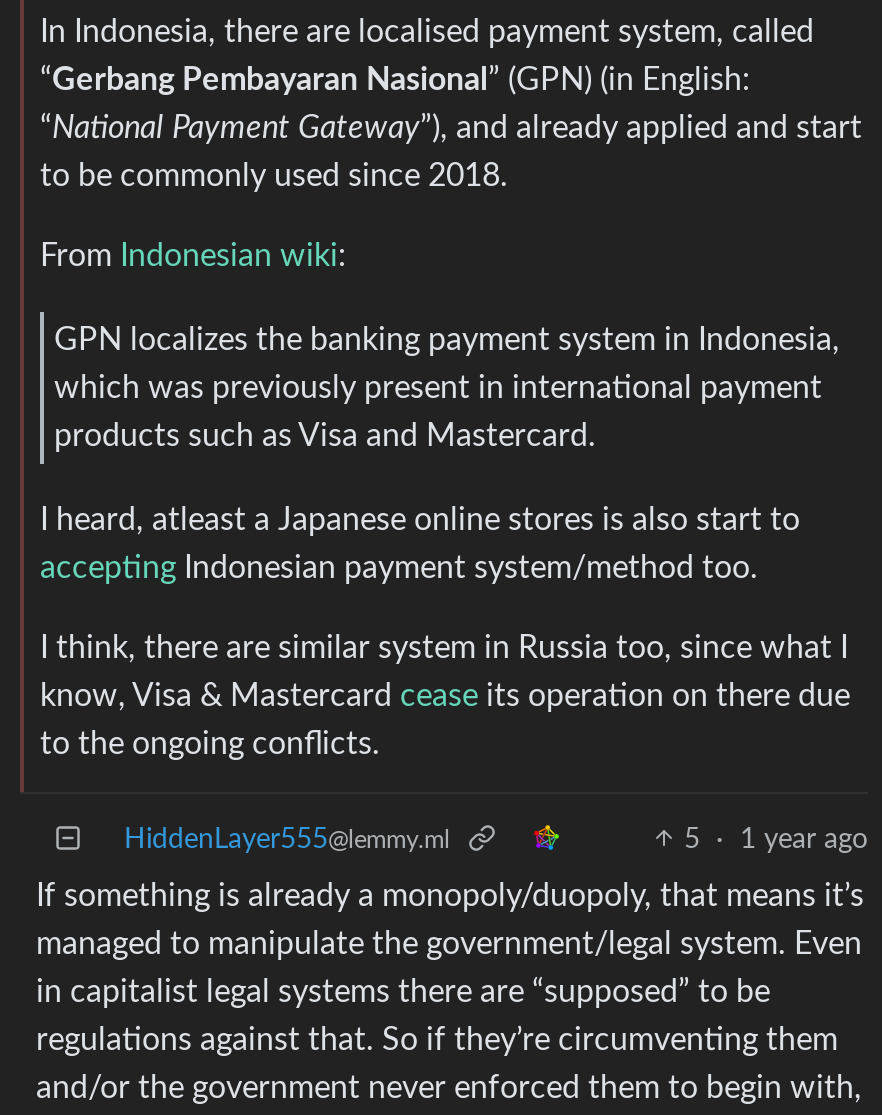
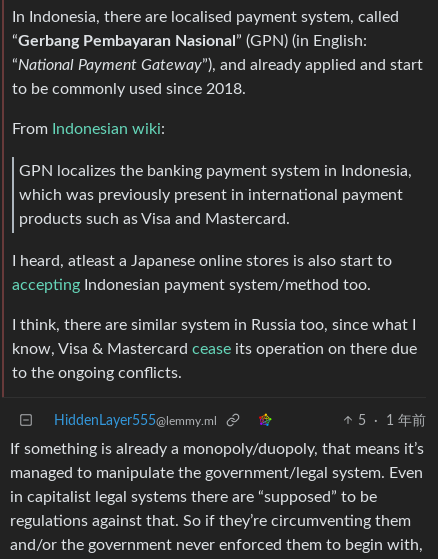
[684,825,868,853] 5 · 1 year ago -> [358,414,426,428] 5 · 1 年前

